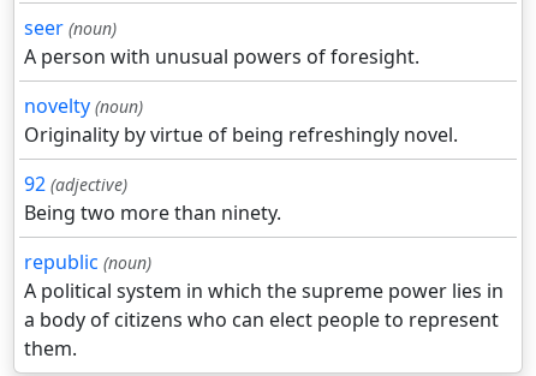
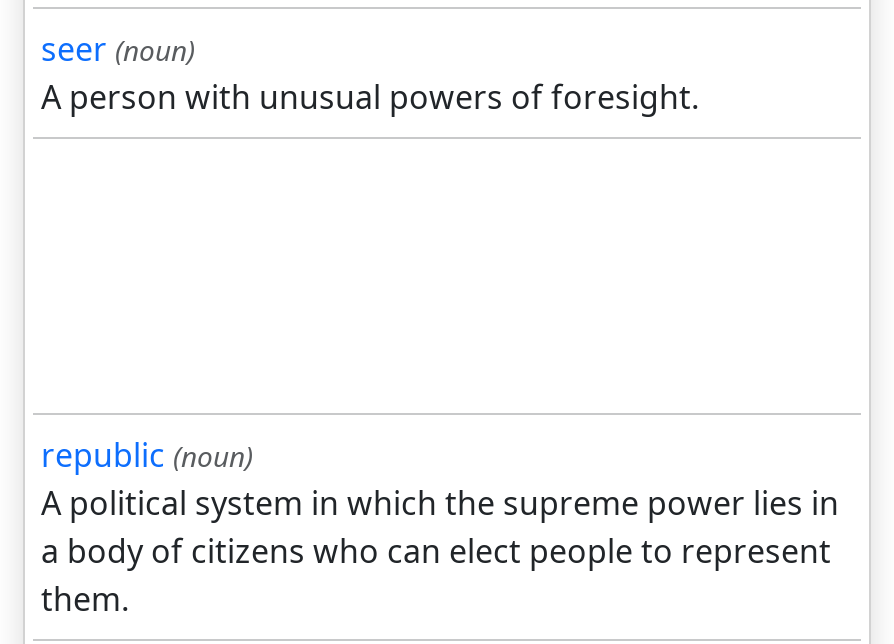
[24,93,458,226] novelty (noun) | Originality by virtue of being refreshingly novel. | 92 (adjective) | Being two more than ninety. -> none

